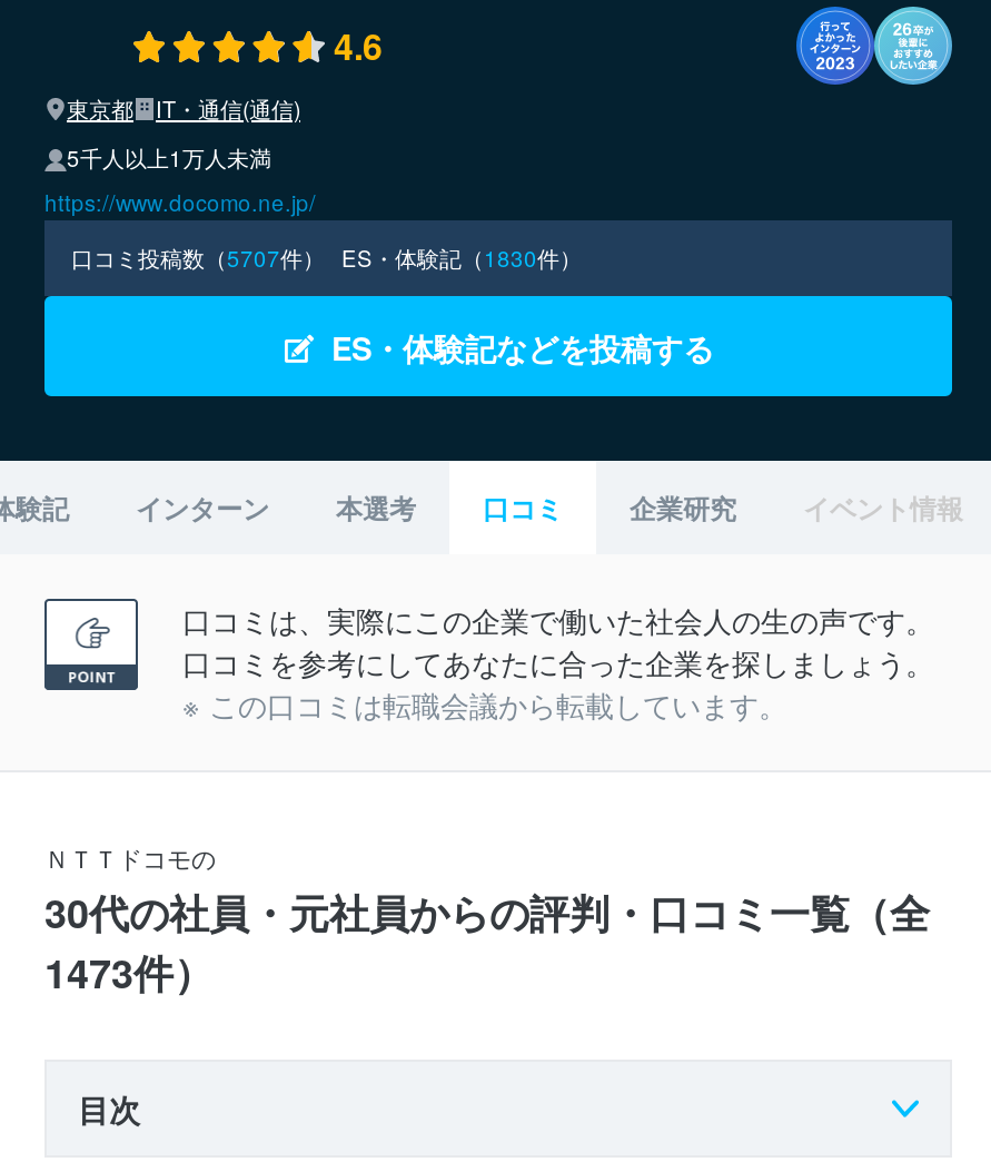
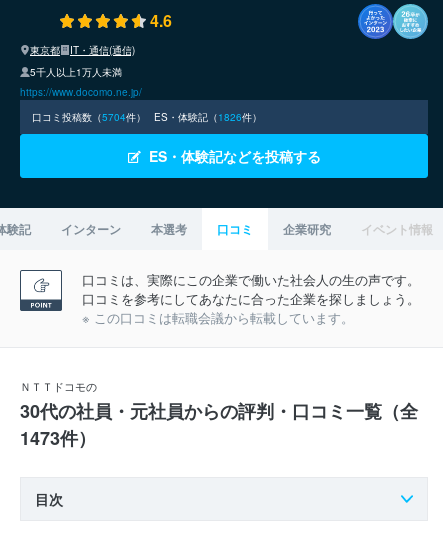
[71,243,582,274] 口コミ投稿数（5707件） ES・体験記（1830件） -> [32,109,261,123] 口コミ投稿数（5704件） ES・体験記（1826件）

